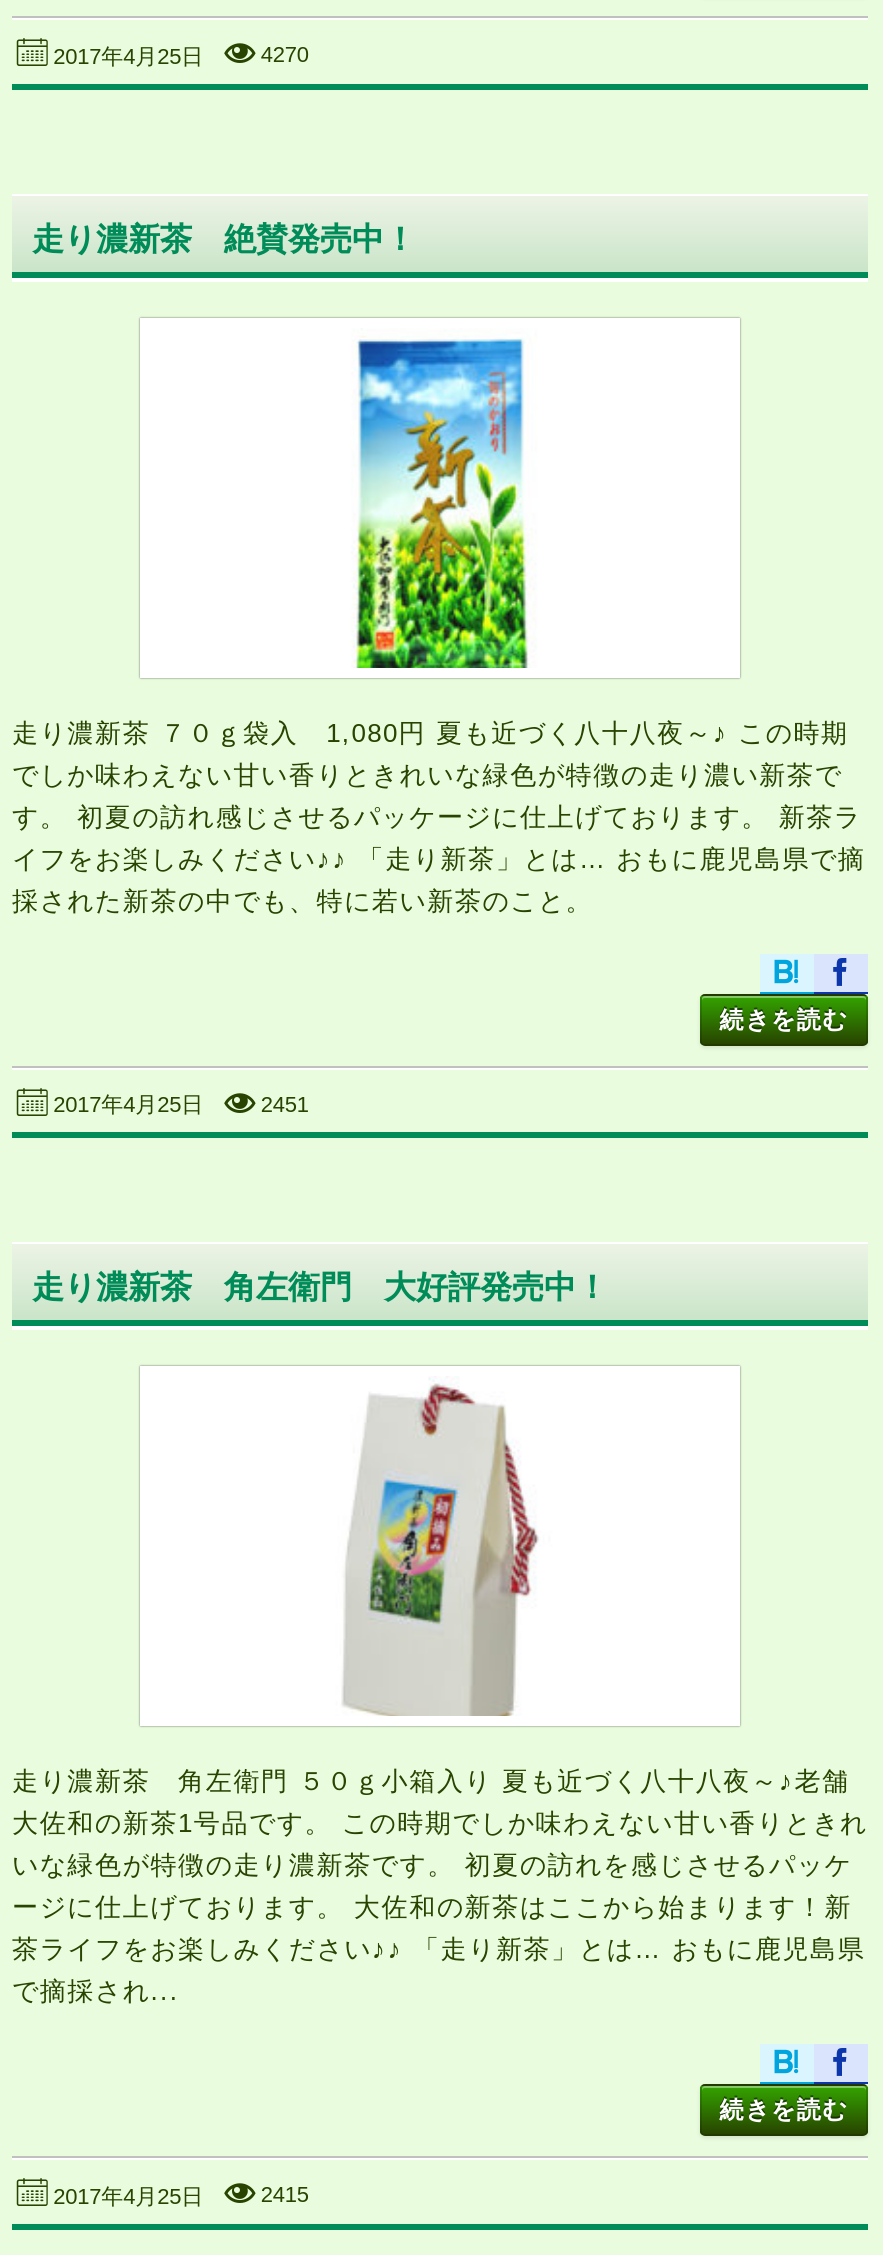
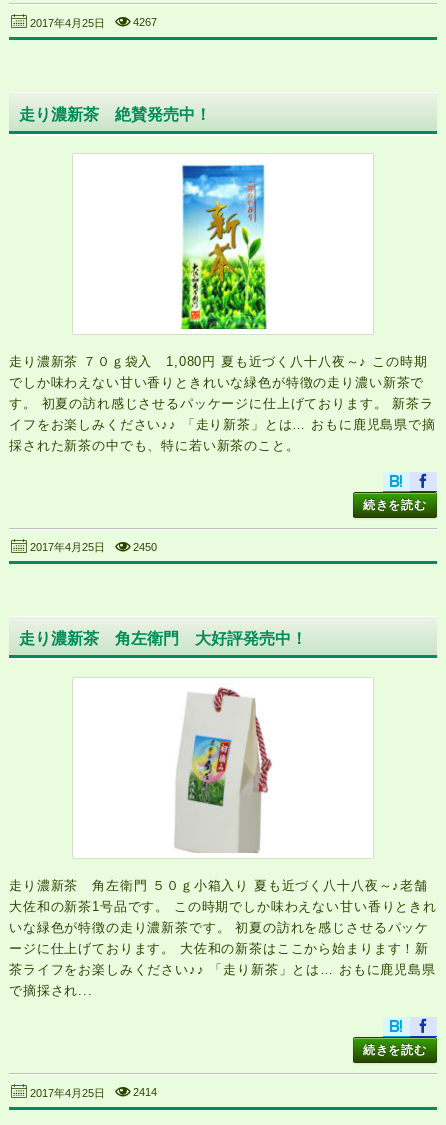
[261,42,309,66] 4270 -> [133,16,157,28] 4267
[261,1092,309,1116] 2451 -> [133,541,157,553] 2450
[261,2183,309,2207] 2415 -> [133,1086,157,1098] 2414

